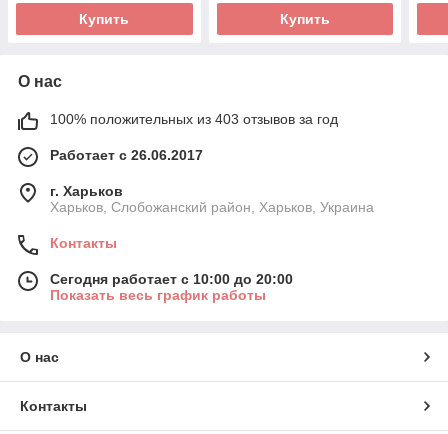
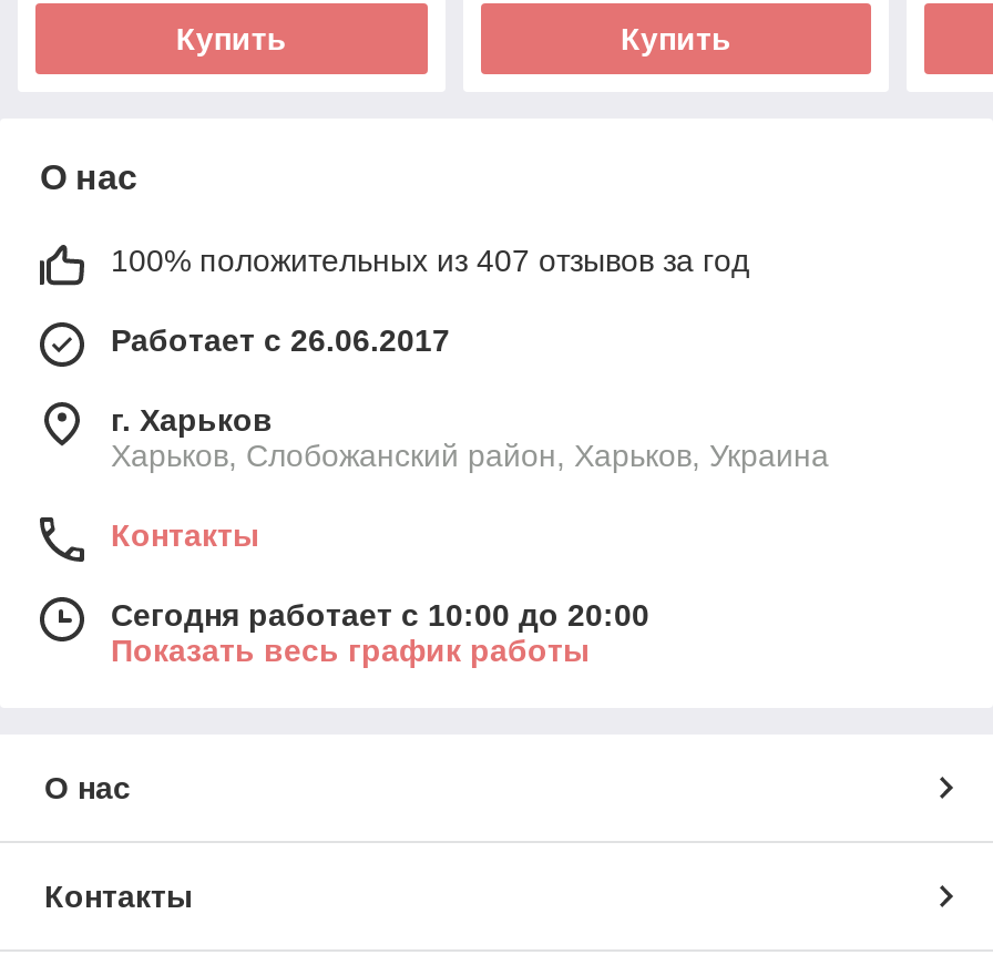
[50,111,338,127] 100% положительных из 403 отзывов за год -> [111,242,749,278] 100% положительных из 407 отзывов за год

